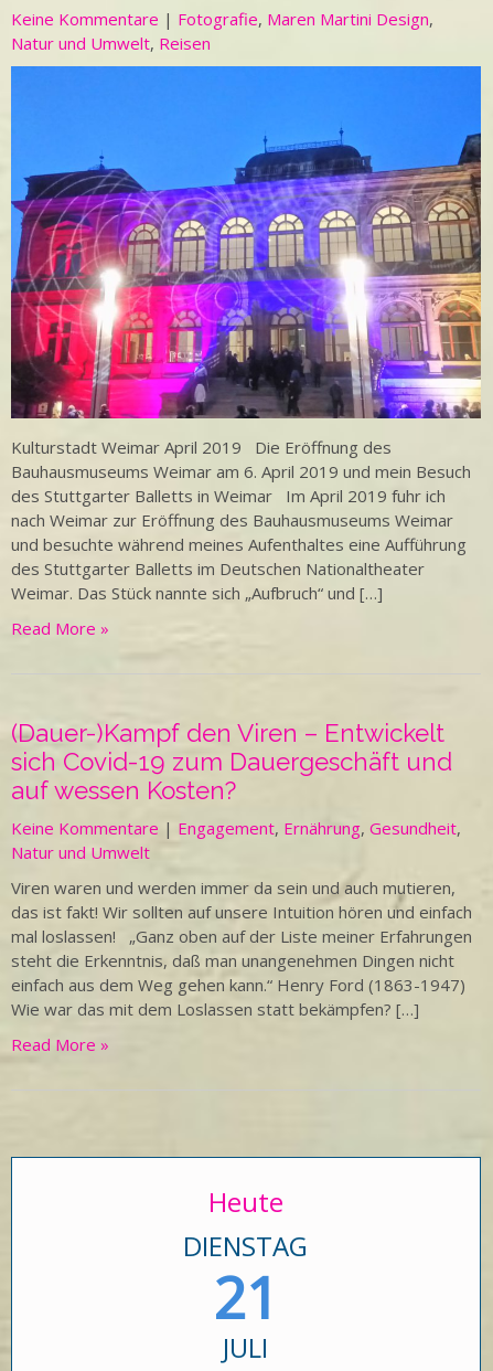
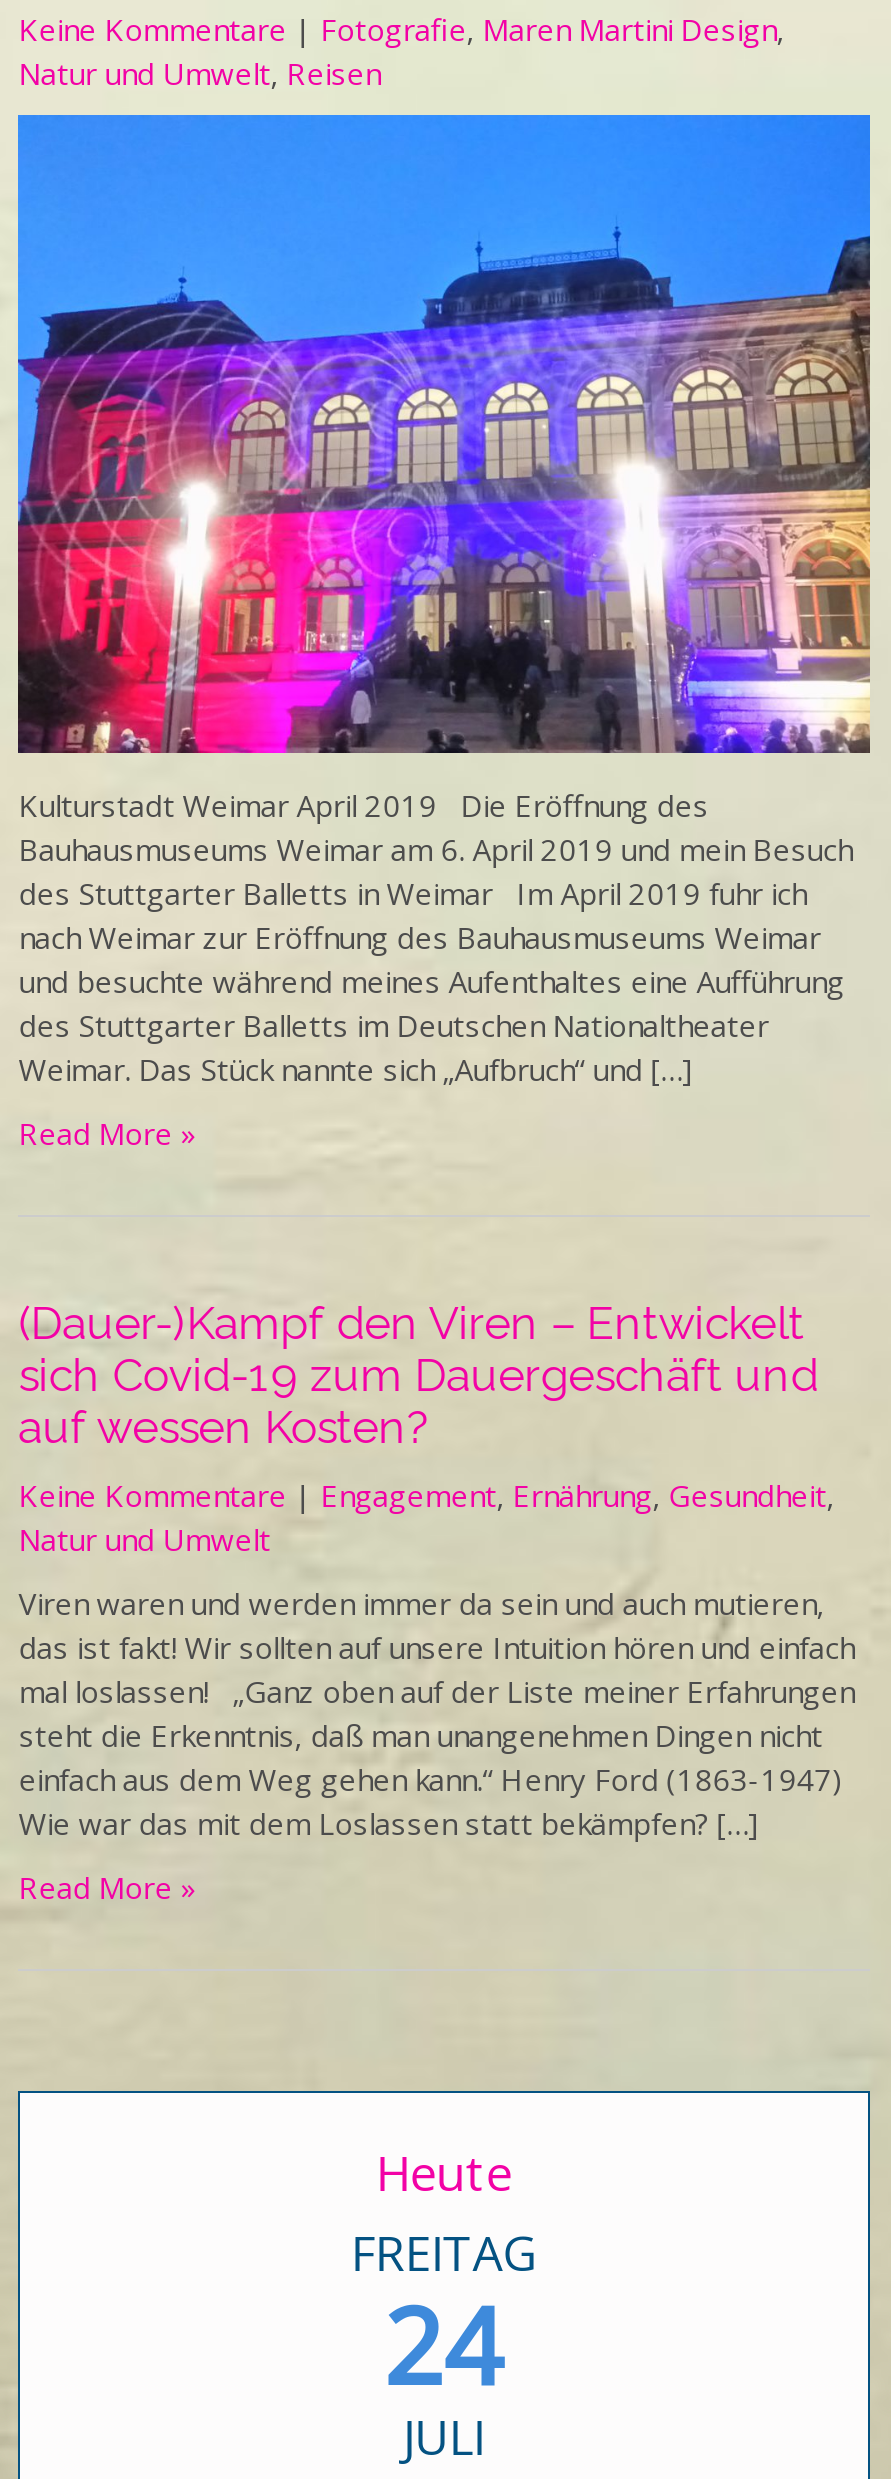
[184,1228,308,1336] DIENSTAG | 21 -> [351,2219,537,2415] FREITAG | 24

